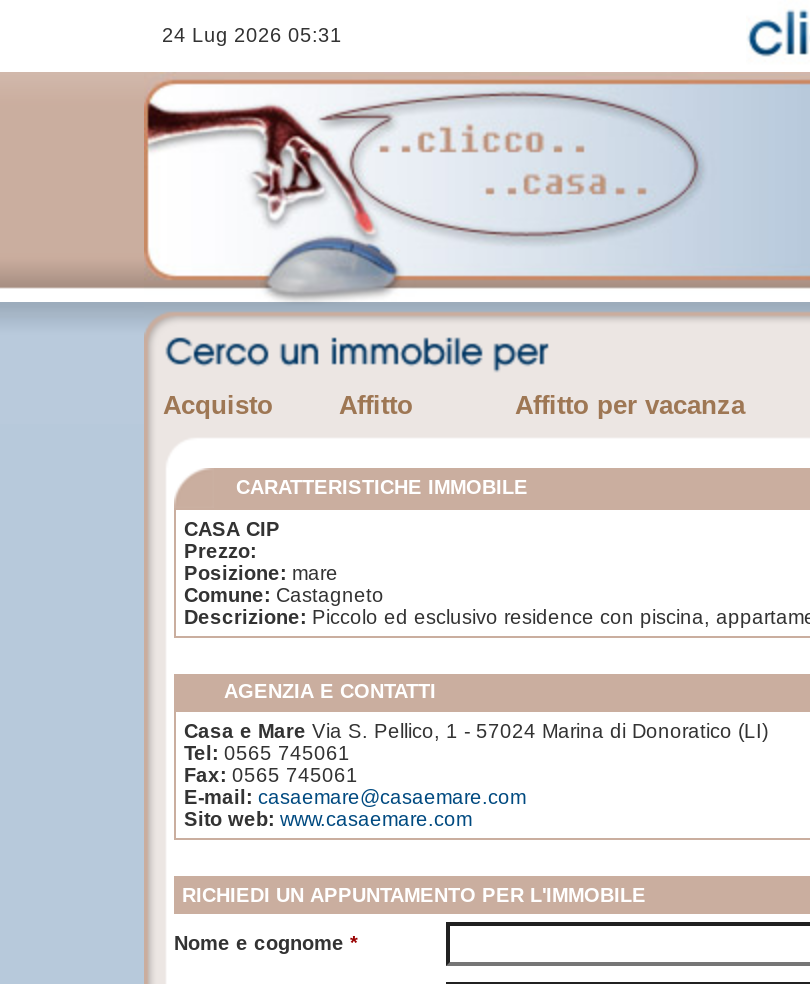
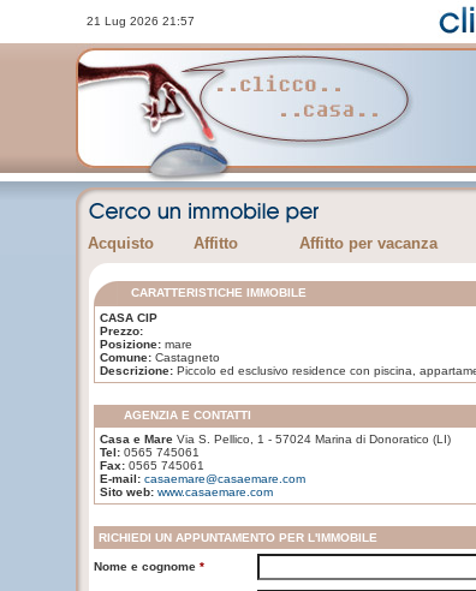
[162,24,342,46] 24 Lug 2026 05:31 -> [87,14,195,28] 21 Lug 2026 21:57

